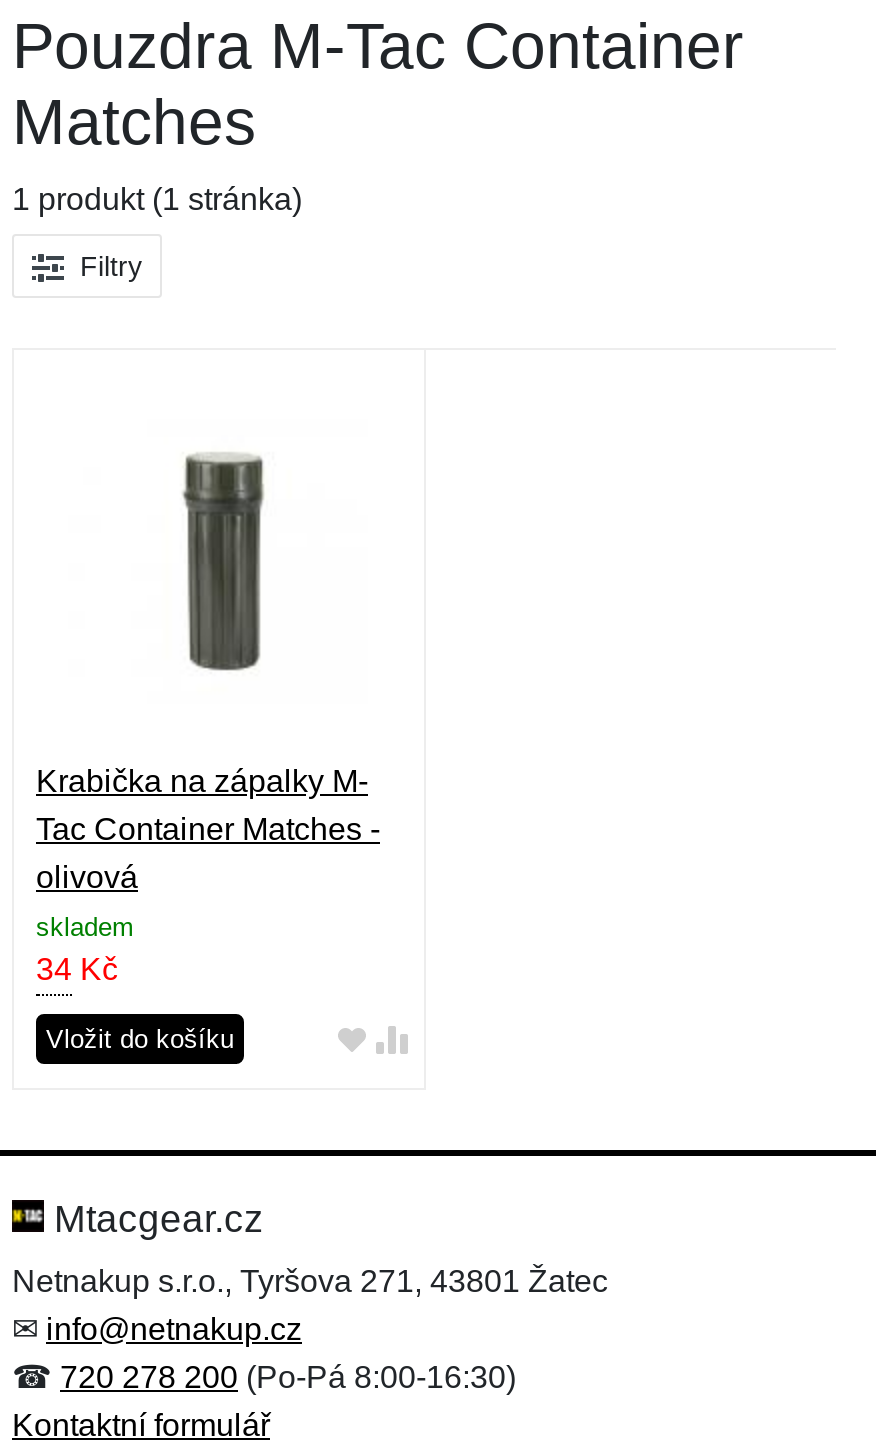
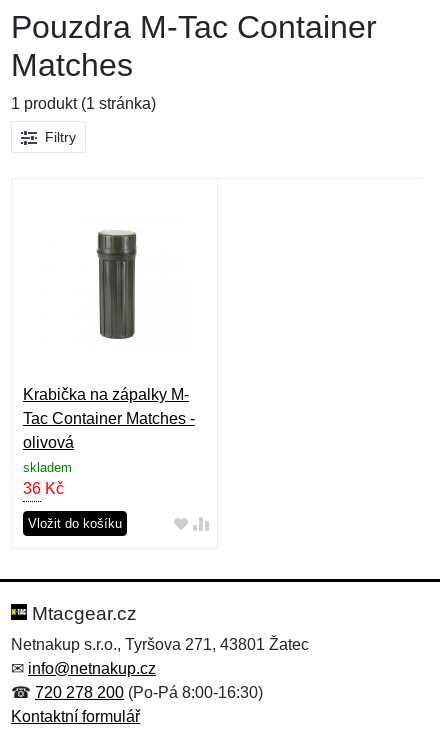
[36,951,118,985] 34 Kč -> [23,479,64,496] 36 Kč

